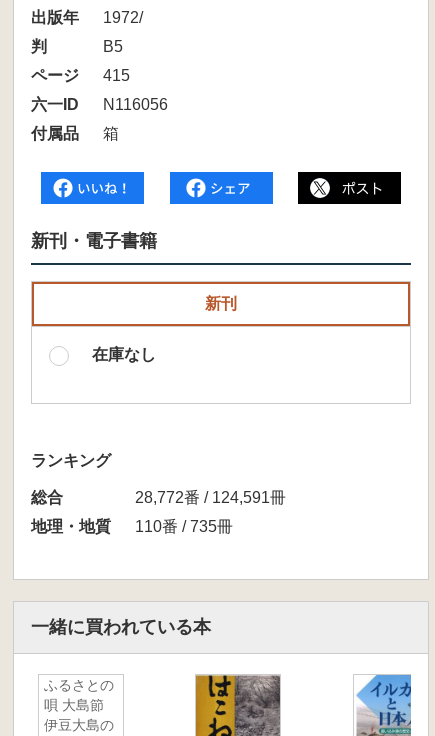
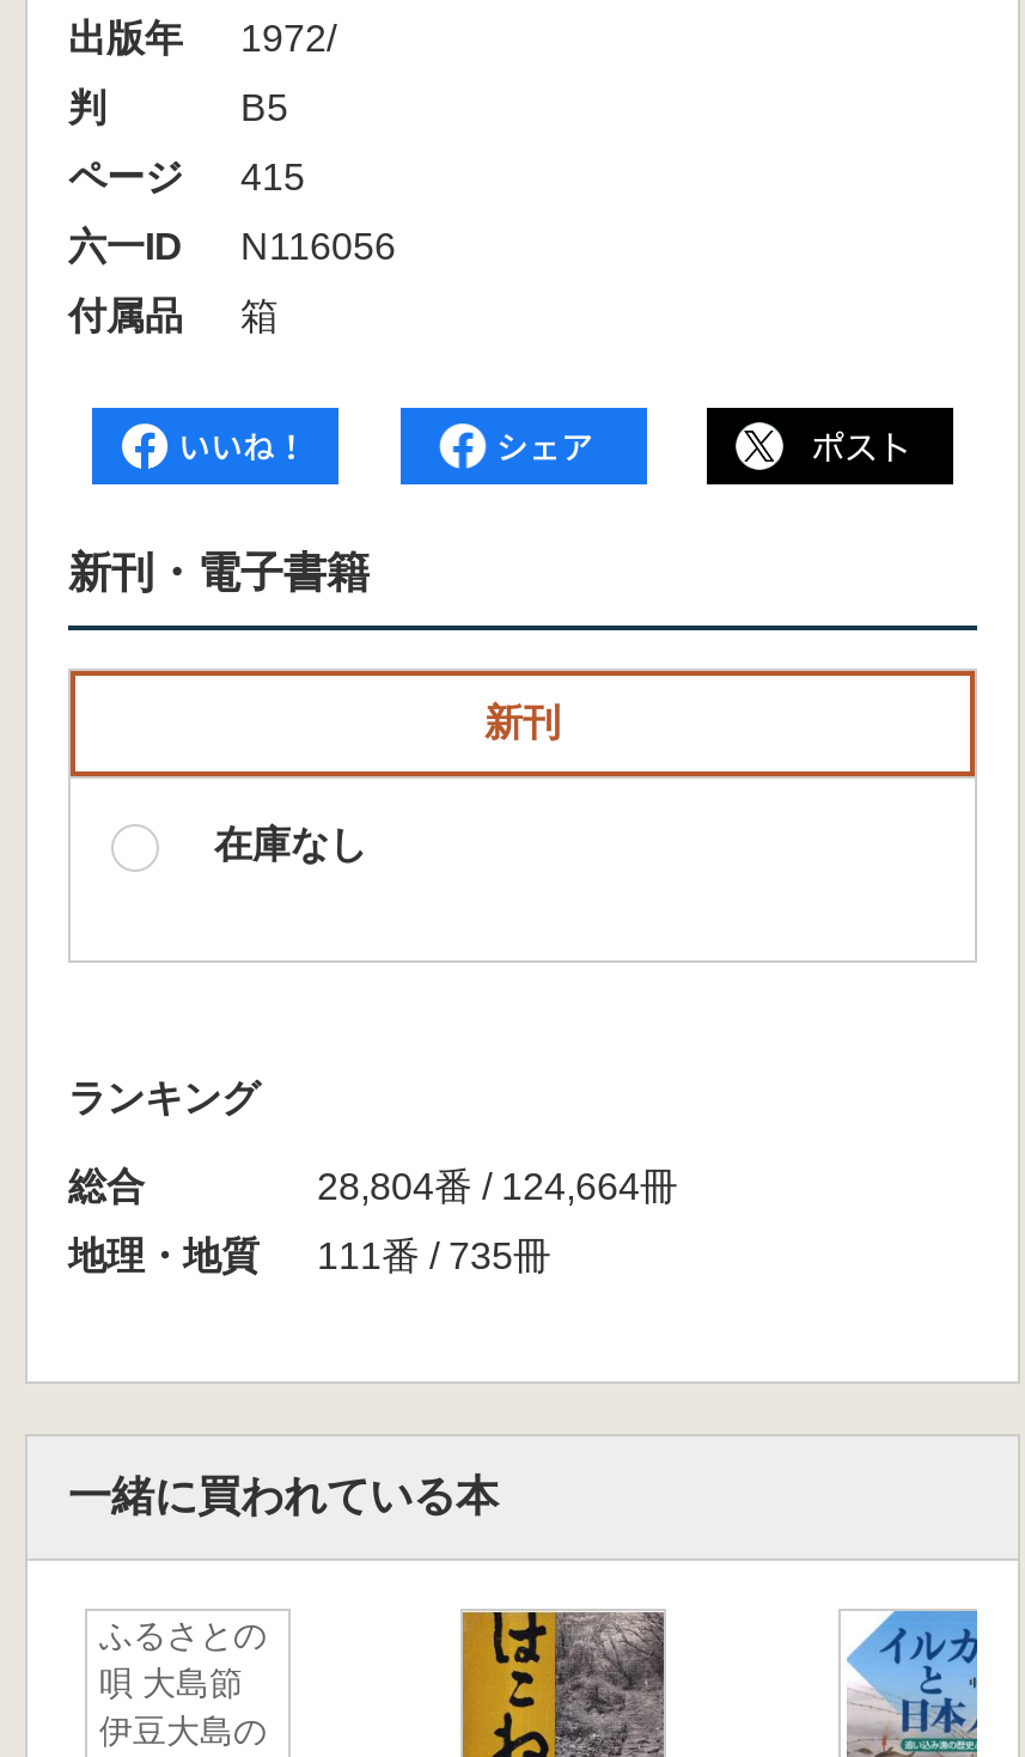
[135,489,286,506] 28,772番 / 124,591冊 -> [317,1166,678,1207] 28,804番 / 124,664冊
[31,518,233,535] 地理・地質 110番 / 735冊 -> [68,1236,551,1276] 地理・地質 111番 / 735冊

